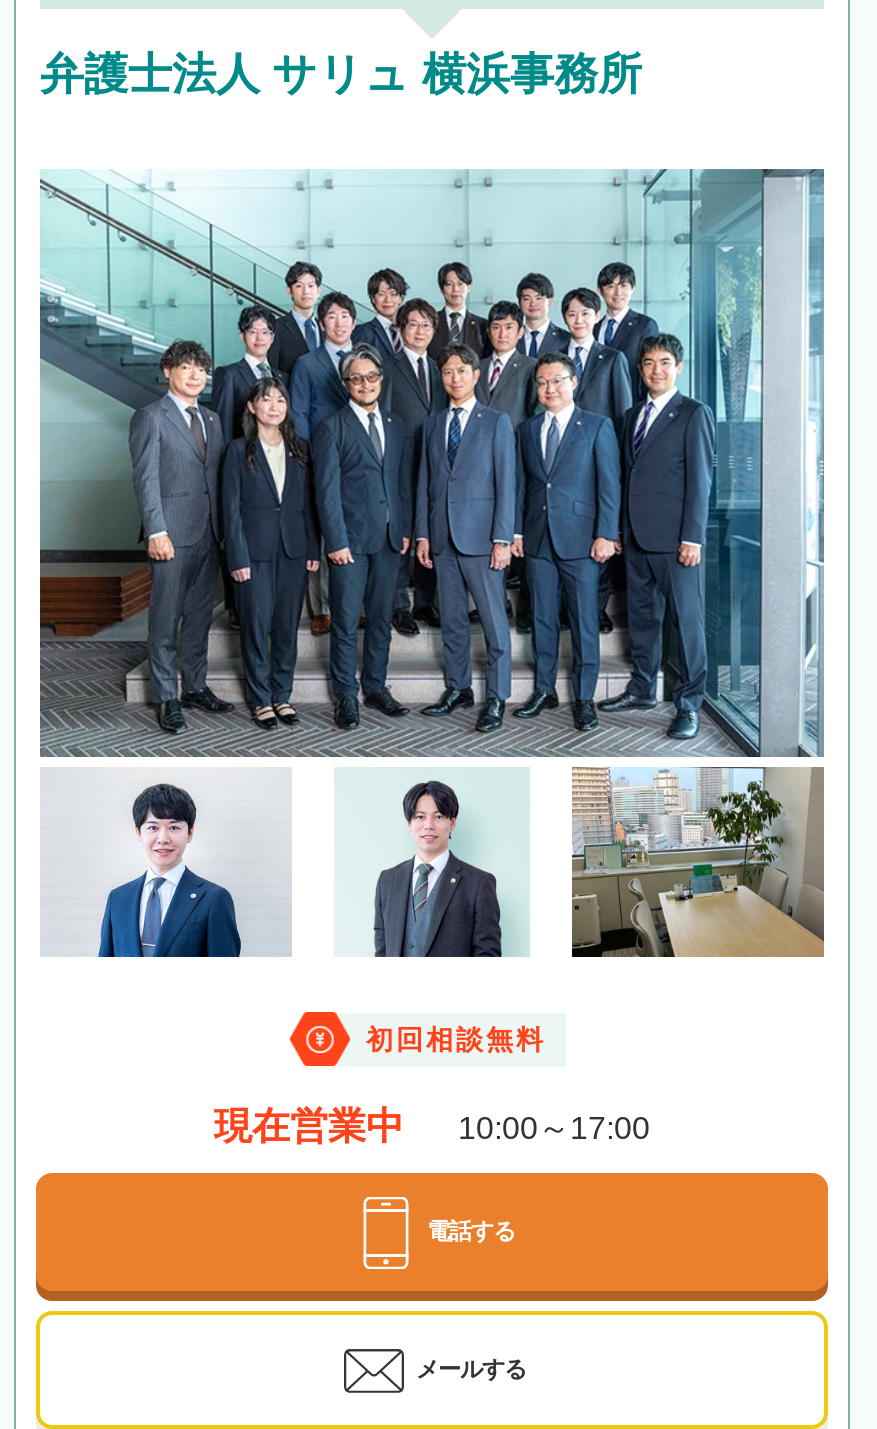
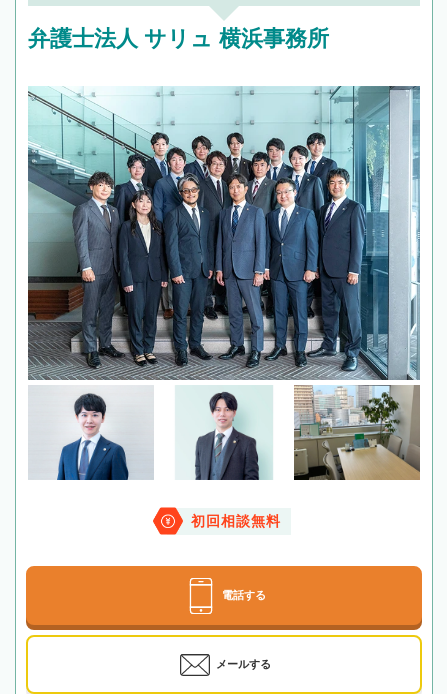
[214,1104,650,1146] 現在営業中 | 10:00～17:00 -> none

